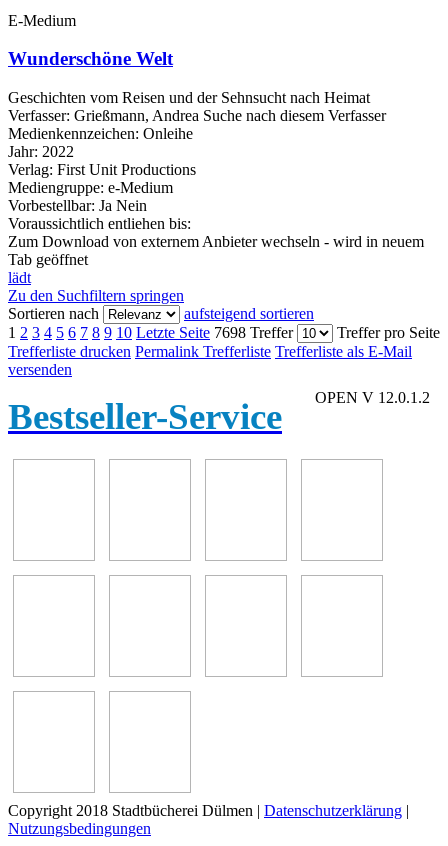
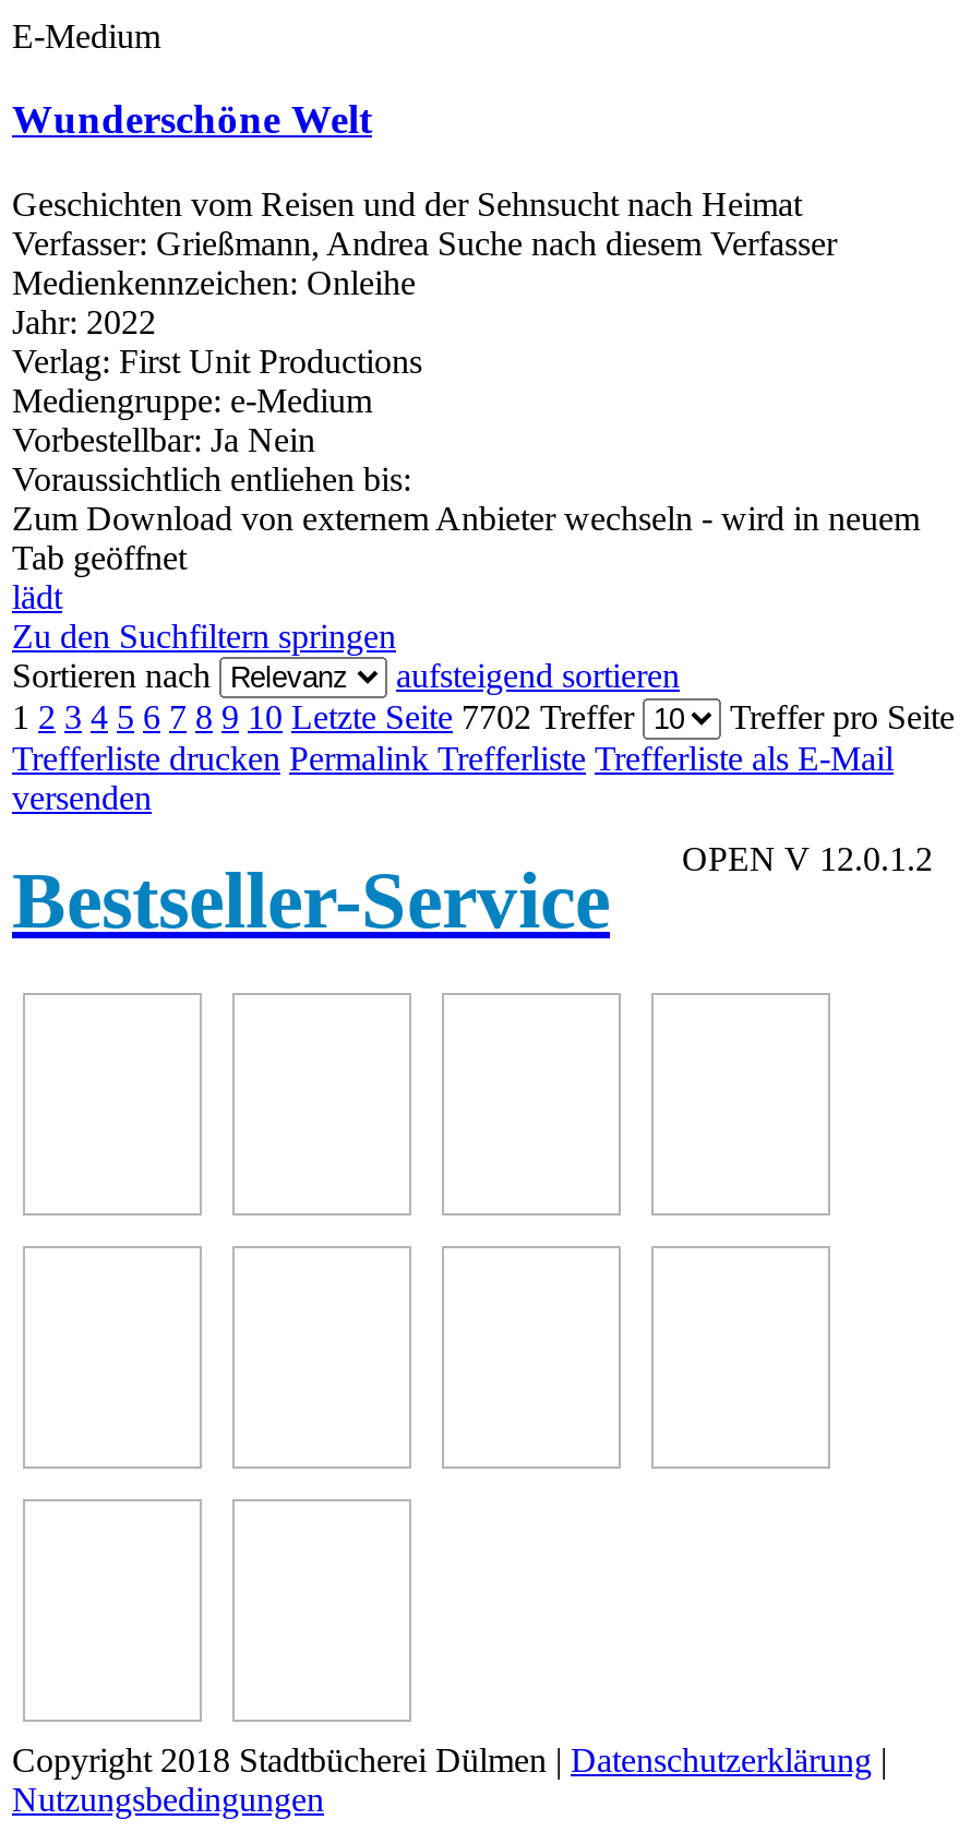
[8,324,293,341] 1 2 3 4 5 6 7 8 9 10 Letzte Seite 7698 Treffer -> [12,699,634,736] 1 2 3 4 5 6 7 8 9 10 Letzte Seite 7702 Treffer

